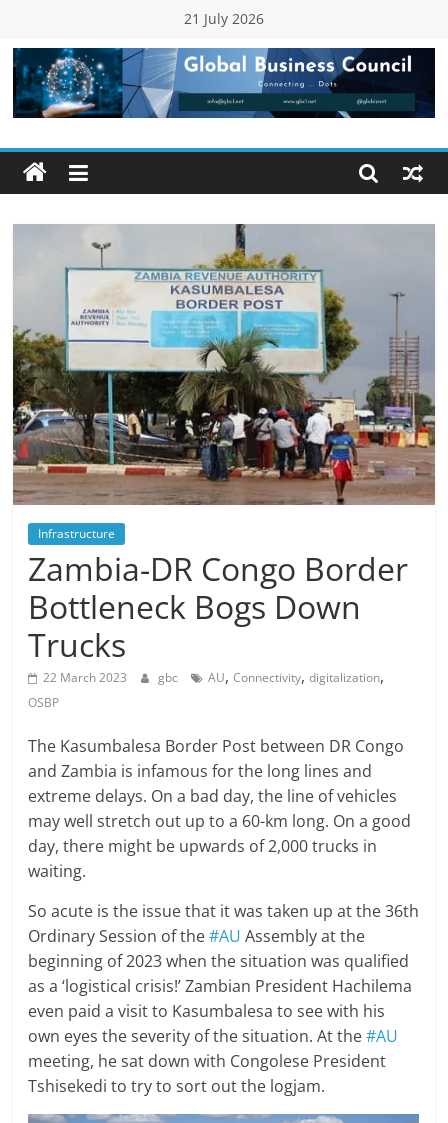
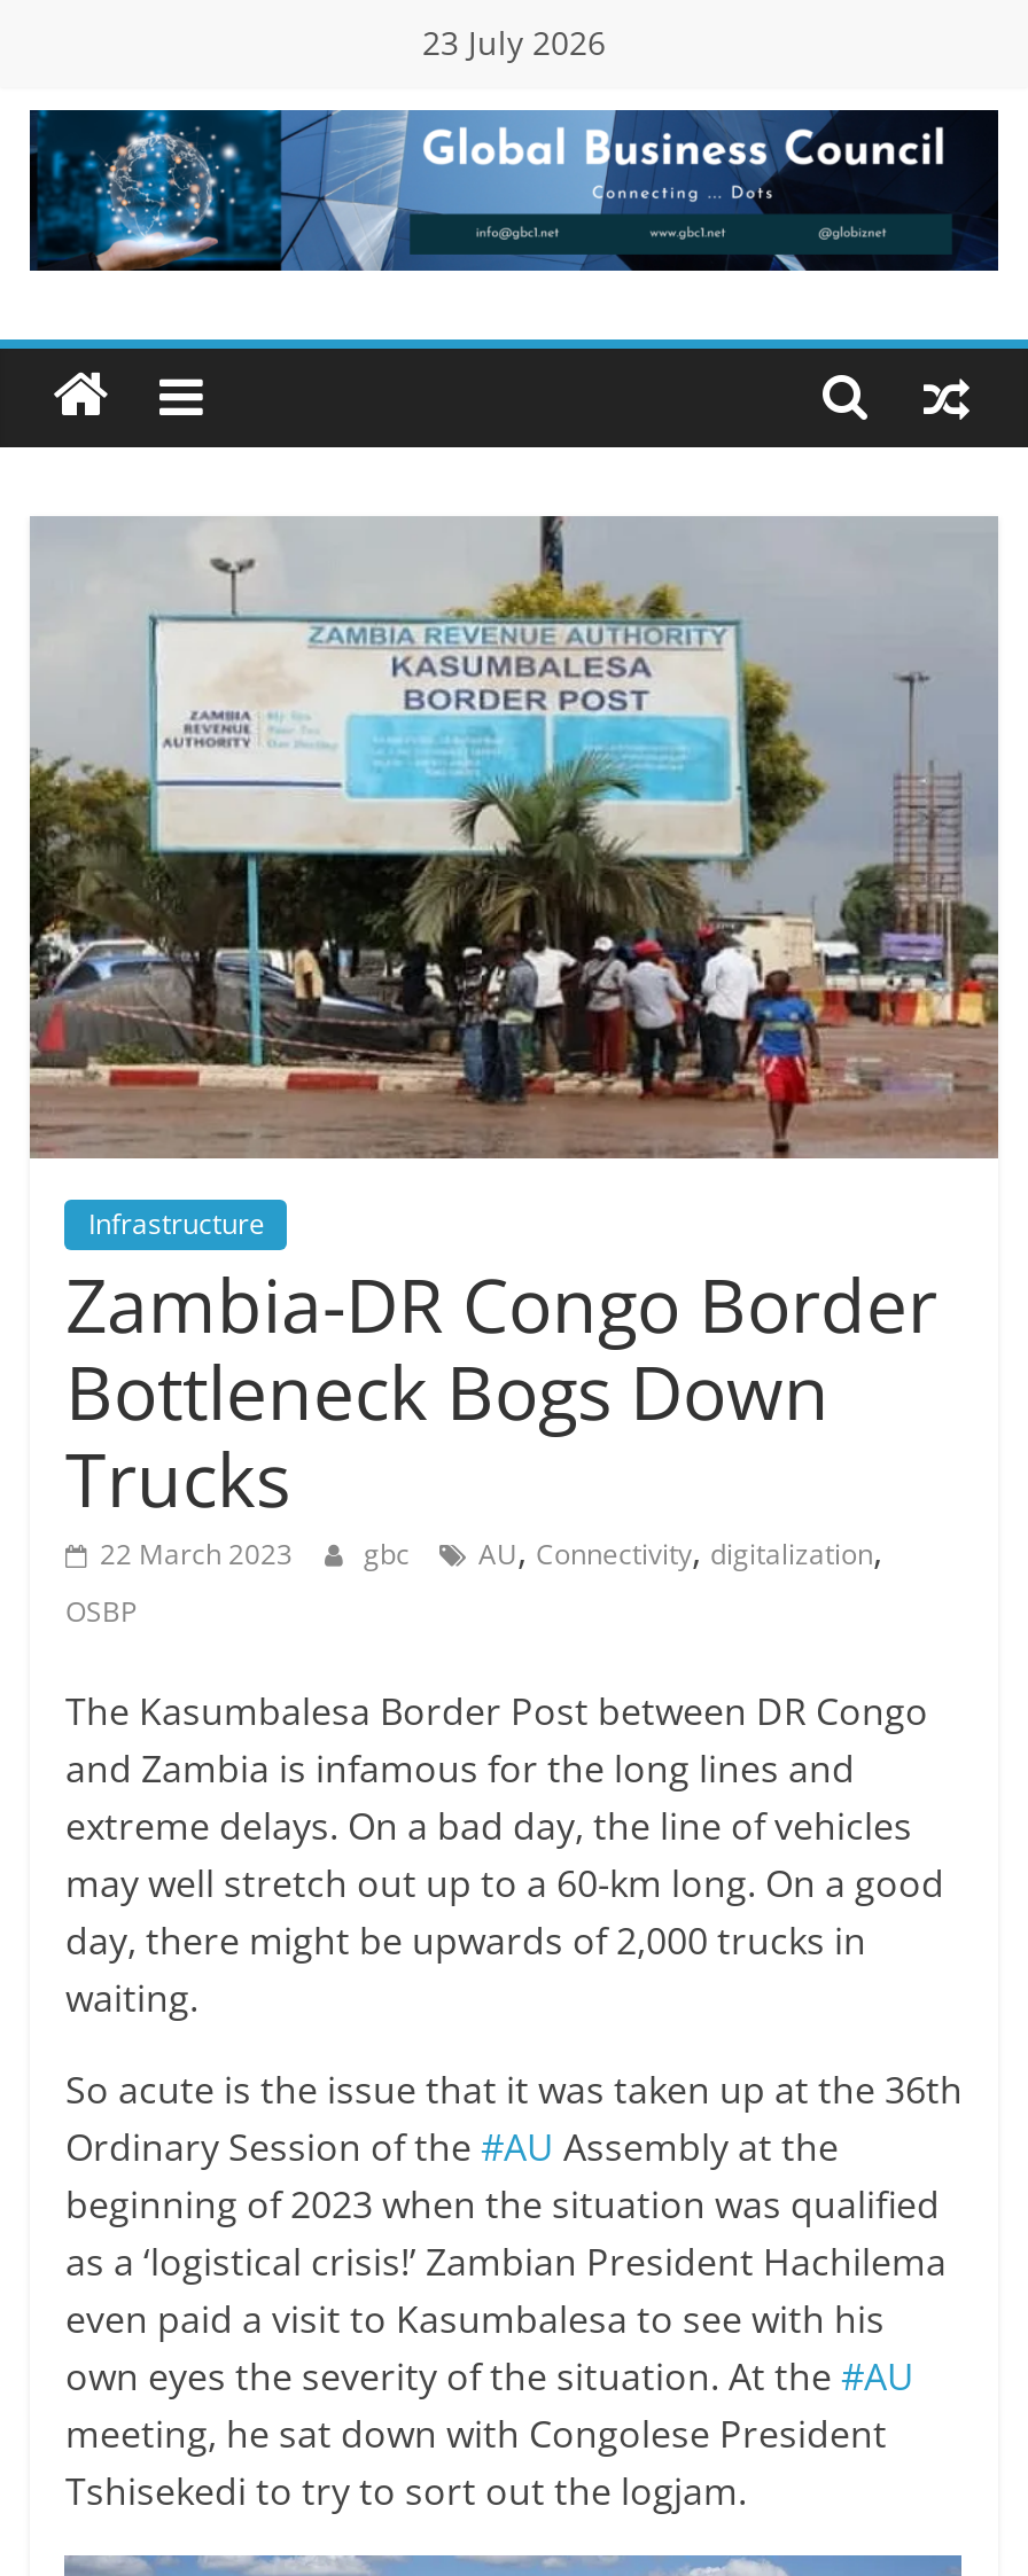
[184,9,264,28] 21 July 2026 -> [422,21,606,64] 23 July 2026

